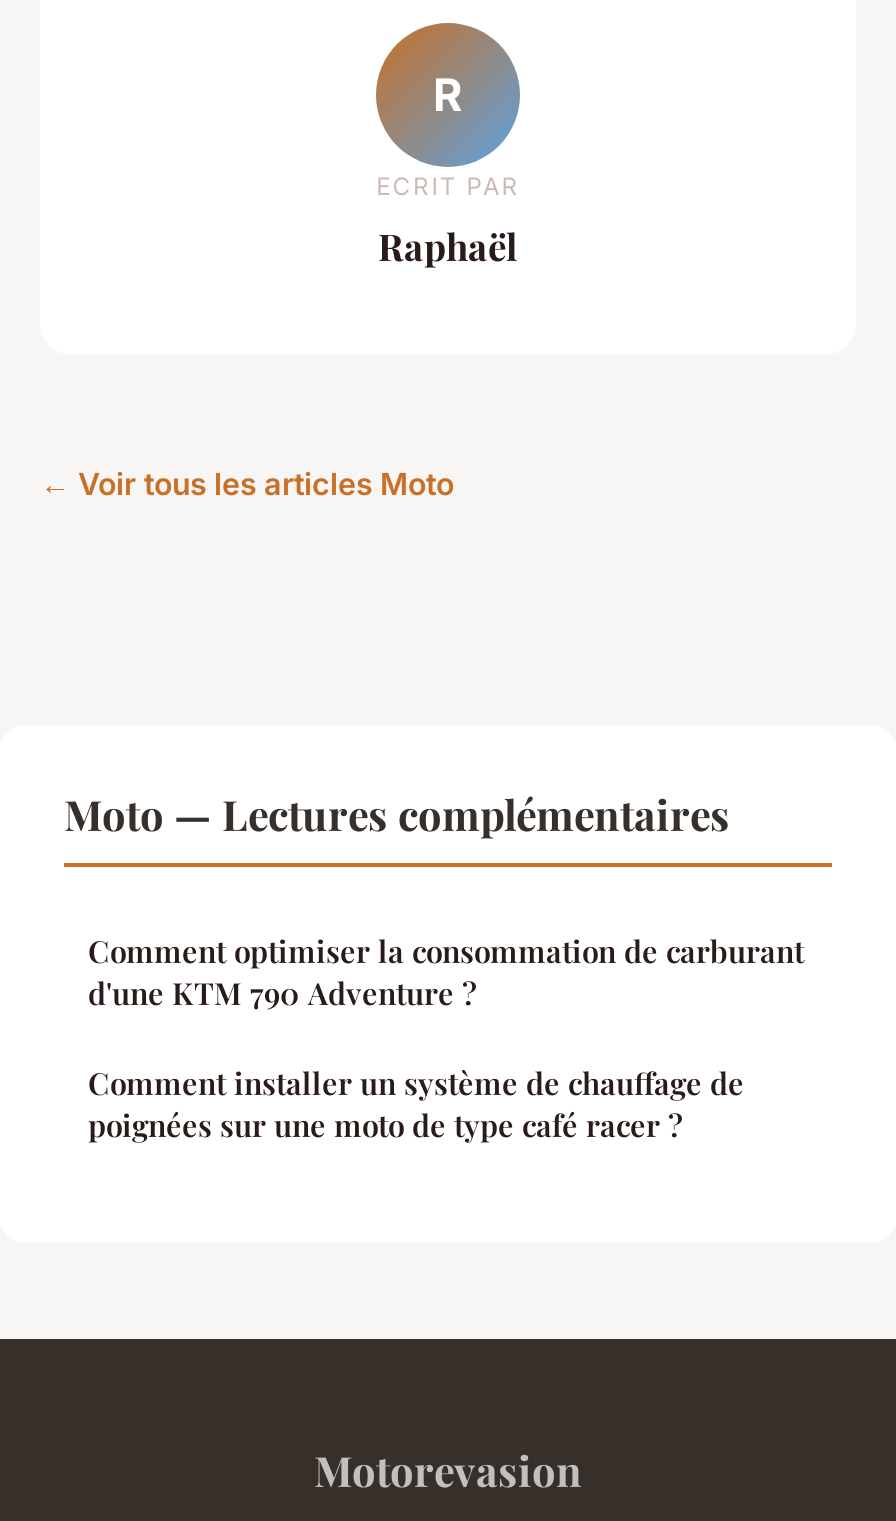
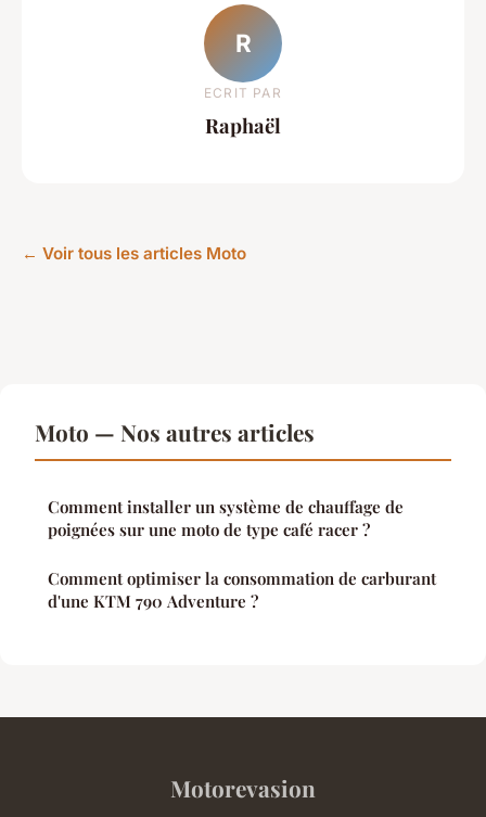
[64,785,730,841] Moto — Lectures complémentaires -> [35,417,315,448] Moto — Nos autres articles
moved [88,931,804,1013] -> [48,568,436,612]: Comment optimiser la consommation de carburant | d'une KTM 790 Adventure ?
moved [88,1063,744,1145] -> [48,496,404,541]: Comment installer un système de chauffage de | poignées sur une moto de type café racer ?

